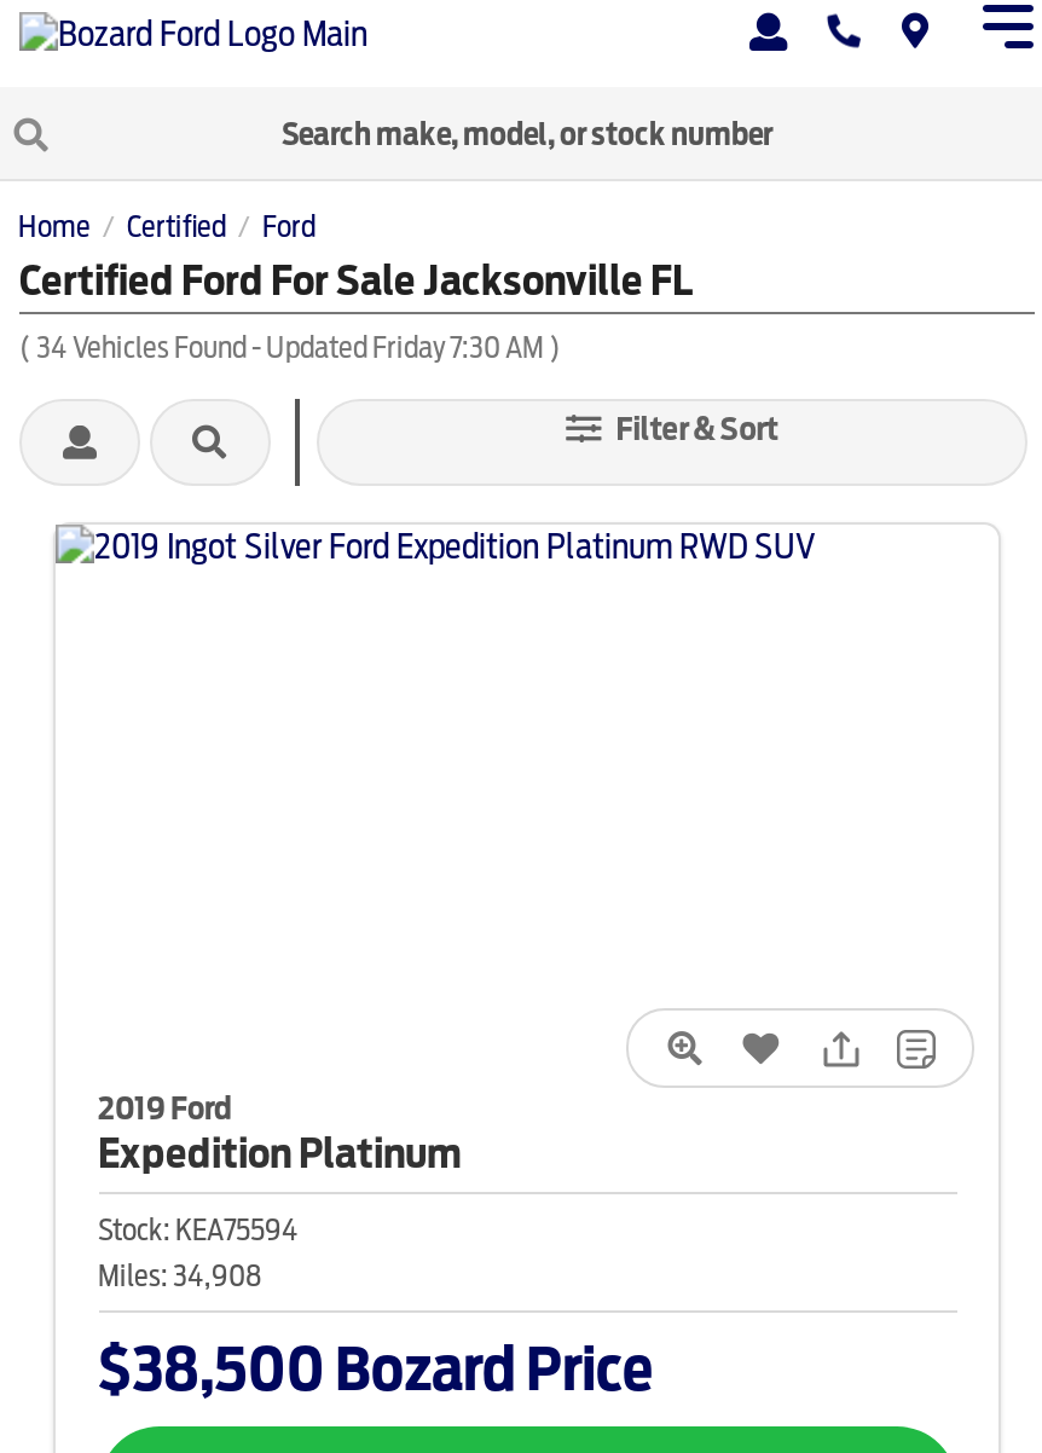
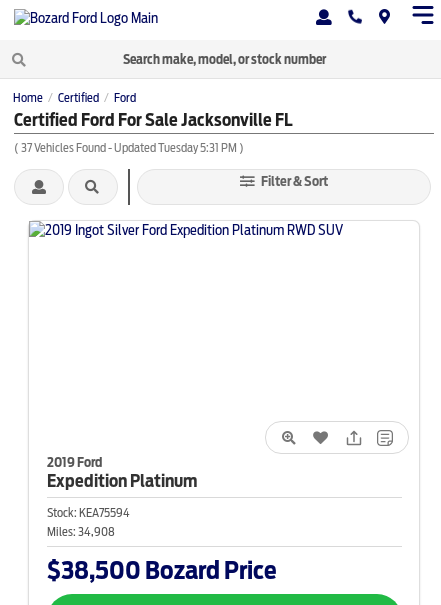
[19,330,561,366] (34Vehicles Found - Updated Friday 7:30 AM) -> [14,140,244,155] (37Vehicles Found - Updated Tuesday 5:31 PM)

